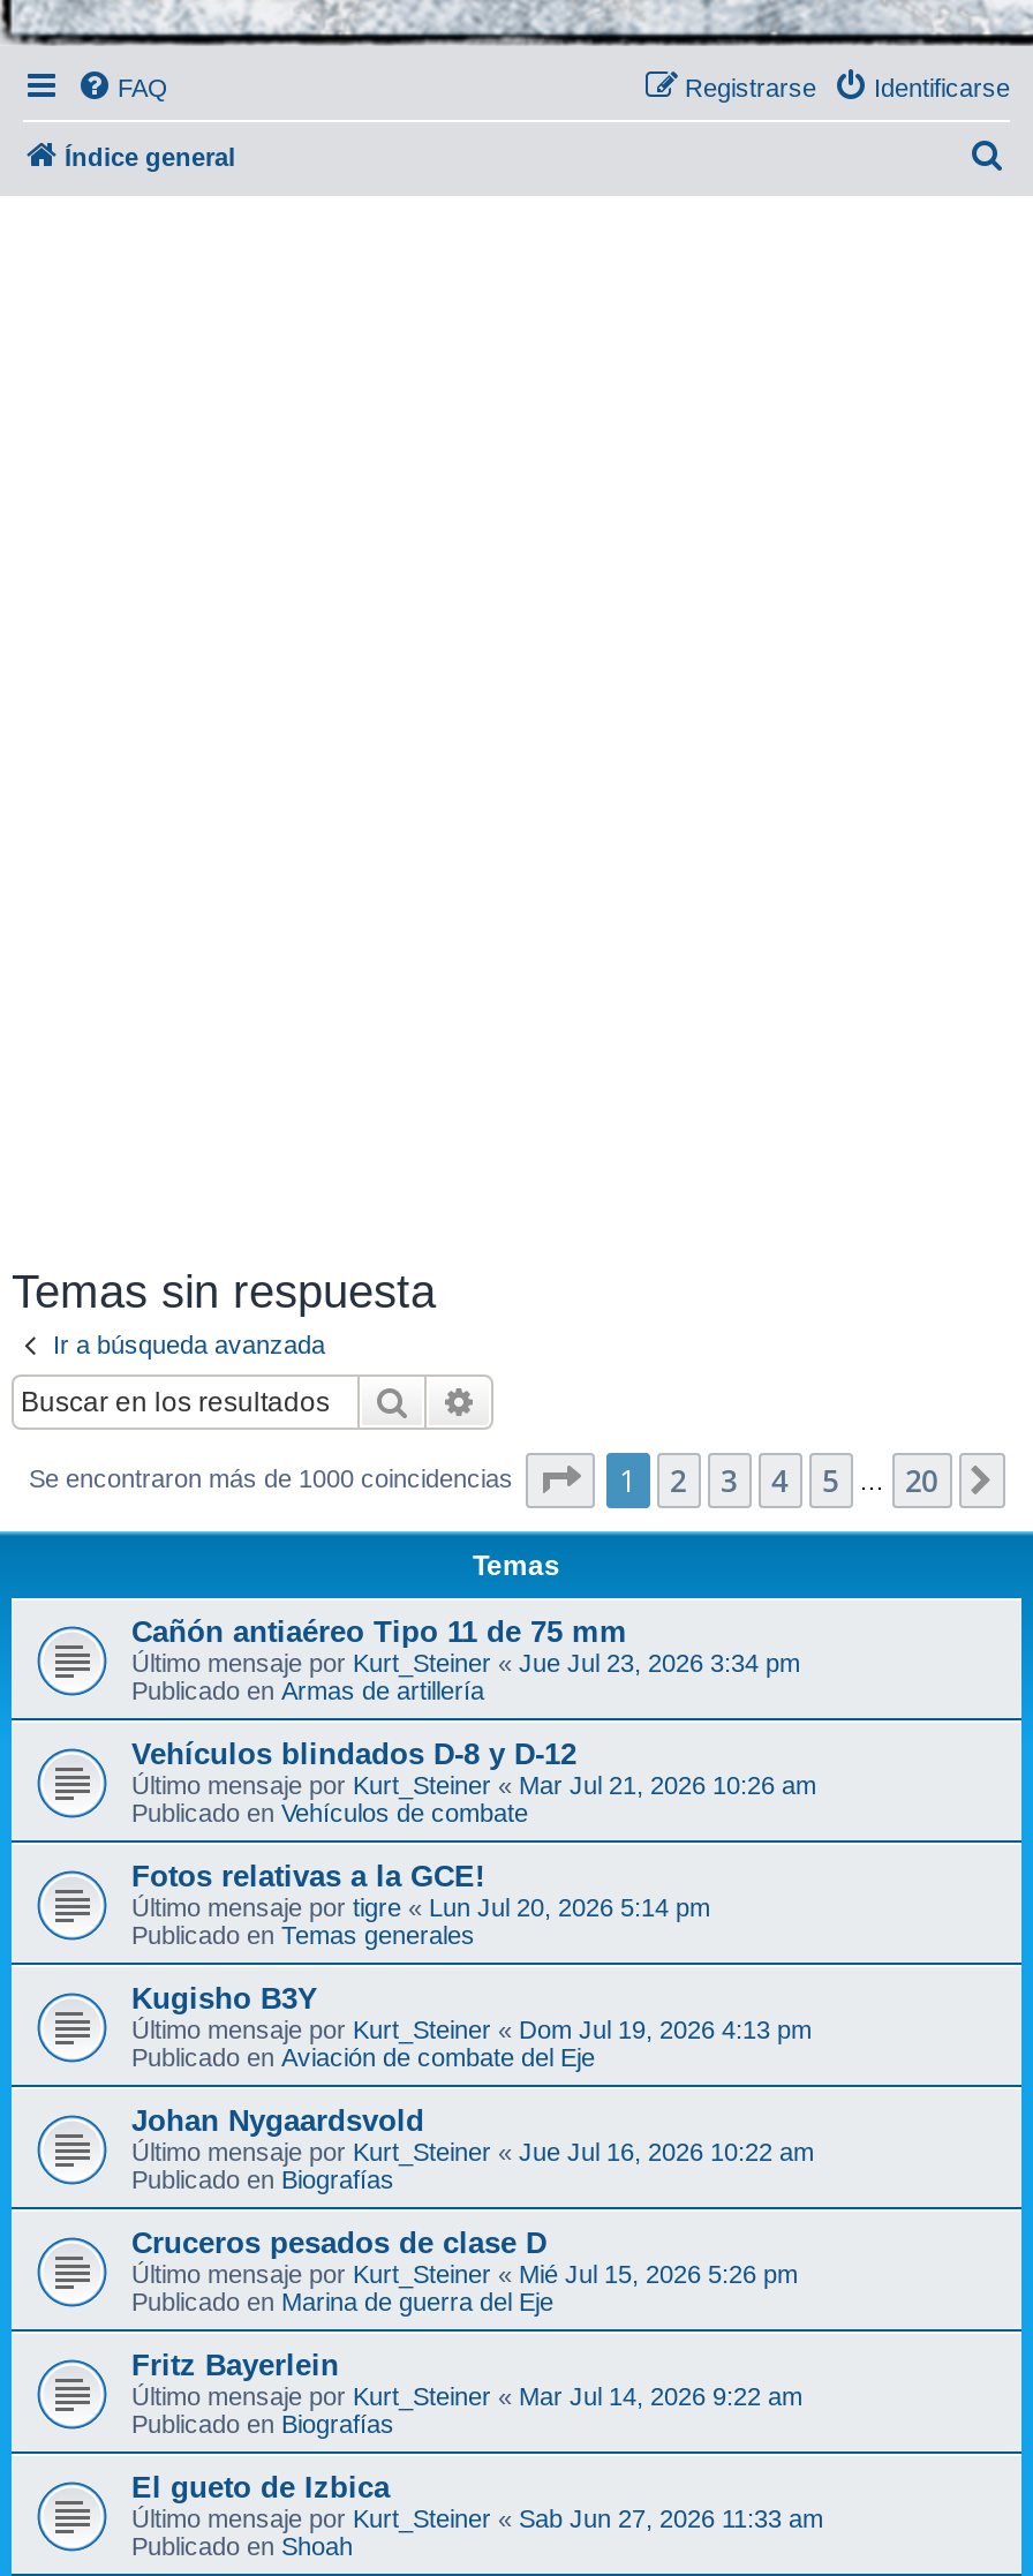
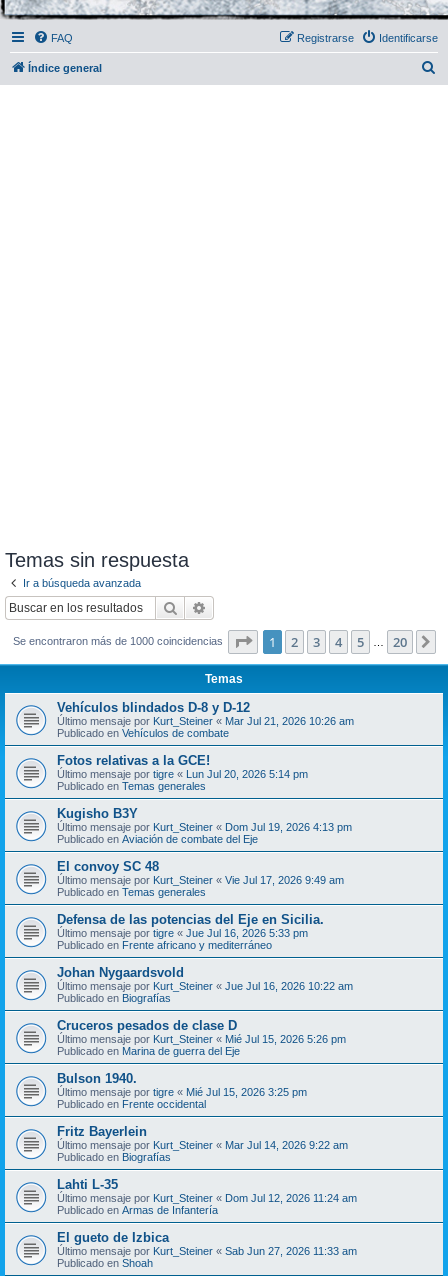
[131,1613,800,1703] Cañón antiaéreo Tipo 11 de 75 mm | Último mensaje por Kurt_Steiner «Jue Jul 23, 2026 3:34 pm | Publicado en Armas de artillería -> none
moved [131,1735,816,2070] -> [57,699,354,844]: Vehículos blindados D-8 y D-12 | Último mensaje por Kurt_Steiner«Mar Jul 21, 2026 10:26 am | Publicado en Vehículos de combate | ... | Último mensaje por Kurt_Steiner «Dom Jul 19, 2026 4:13 pm | Publicado en Aviación de combate del Eje
none -> [57,858,344,950] El convoy SC 48 | Último mensaje por Kurt_Steiner «Vie Jul 17, 2026 9:49 am | Publicado en Temas generales | Defensa de las potencias del Eje en Sicilia. | Último mensaje portigre «Jue Jul 16, 2026 5:33 pm | Publicado en Frente africano y mediterráneo
none -> [57,1070,307,1109] Bulson 1940. | Último mensaje por tigre «Mié Jul 15, 2026 3:25 pm | Publicado en Frente occidental
none -> [57,1176,357,1215] Lahti L-35 | Último mensaje por Kurt_Steiner «Dom Jul 12, 2026 11:24 am | Publicado en Armas de Infantería

